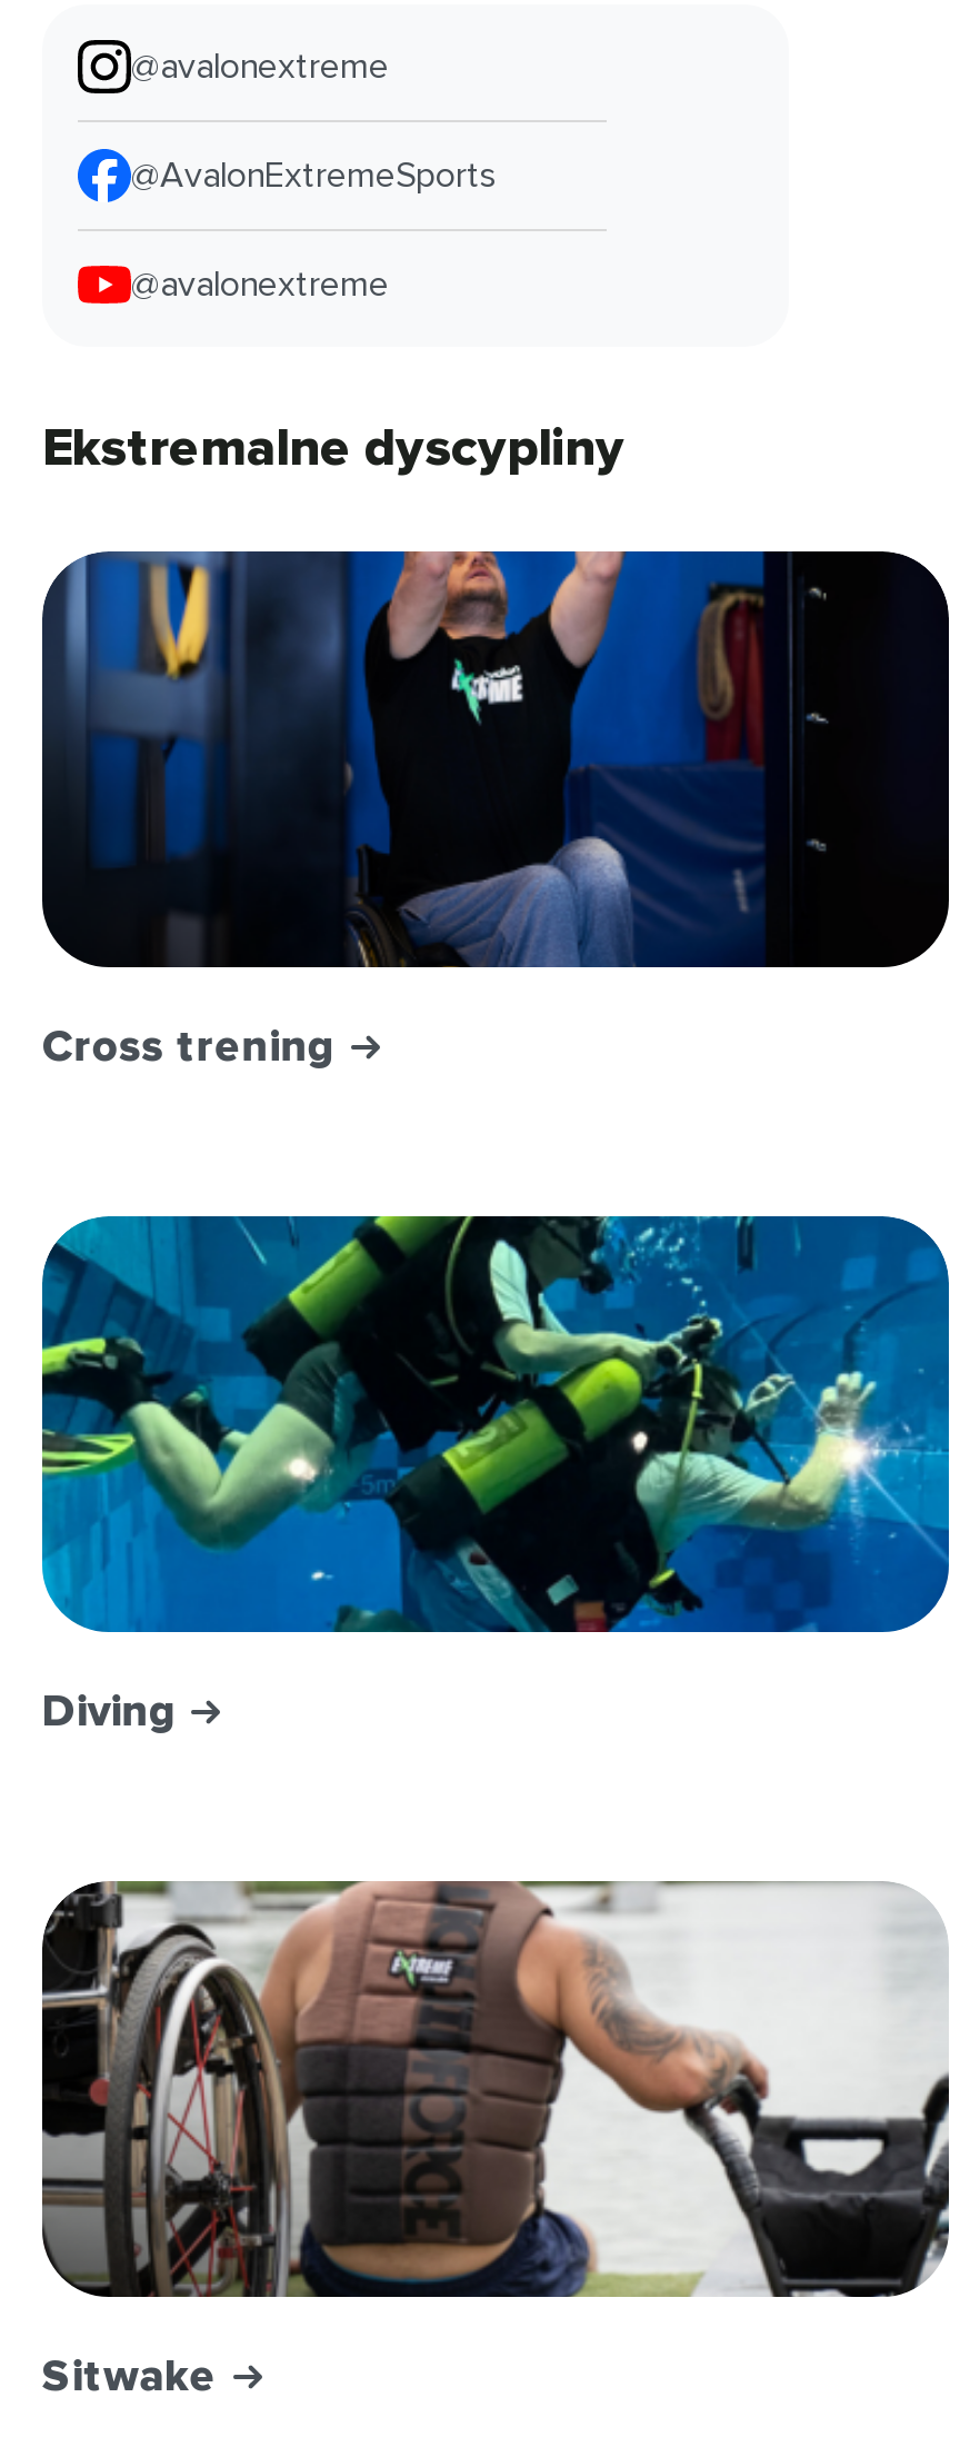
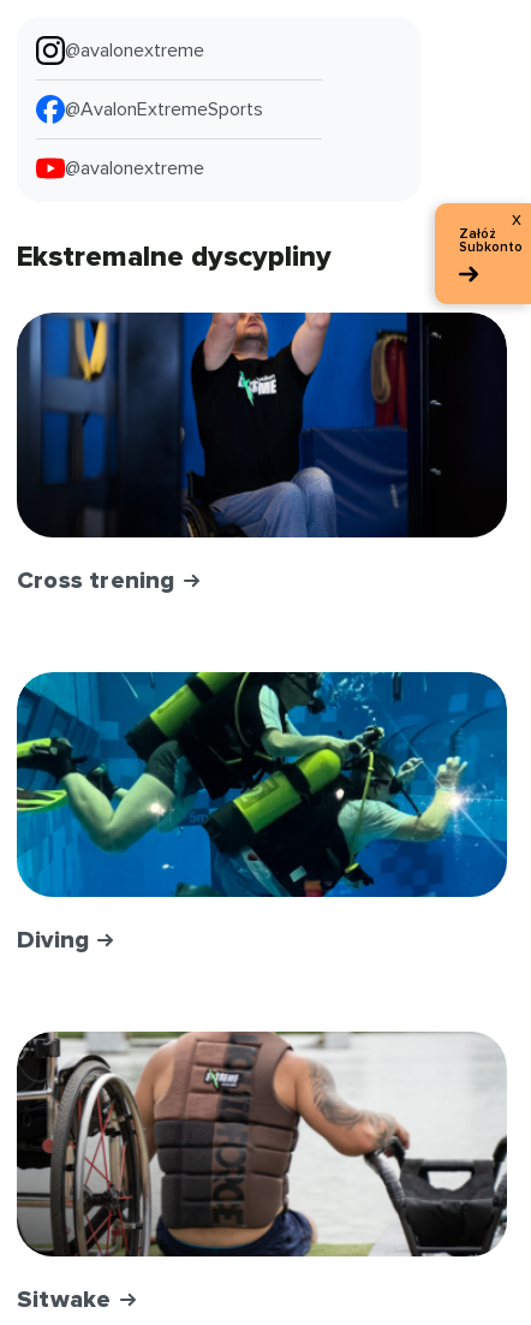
none -> [432,202,527,307] [image] | Załóż | Subkonto
none -> [511,206,521,230] x

